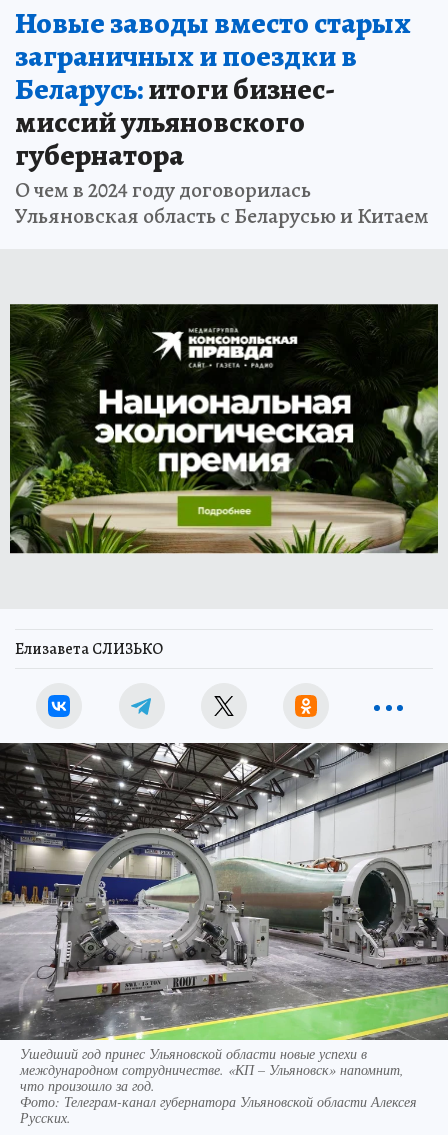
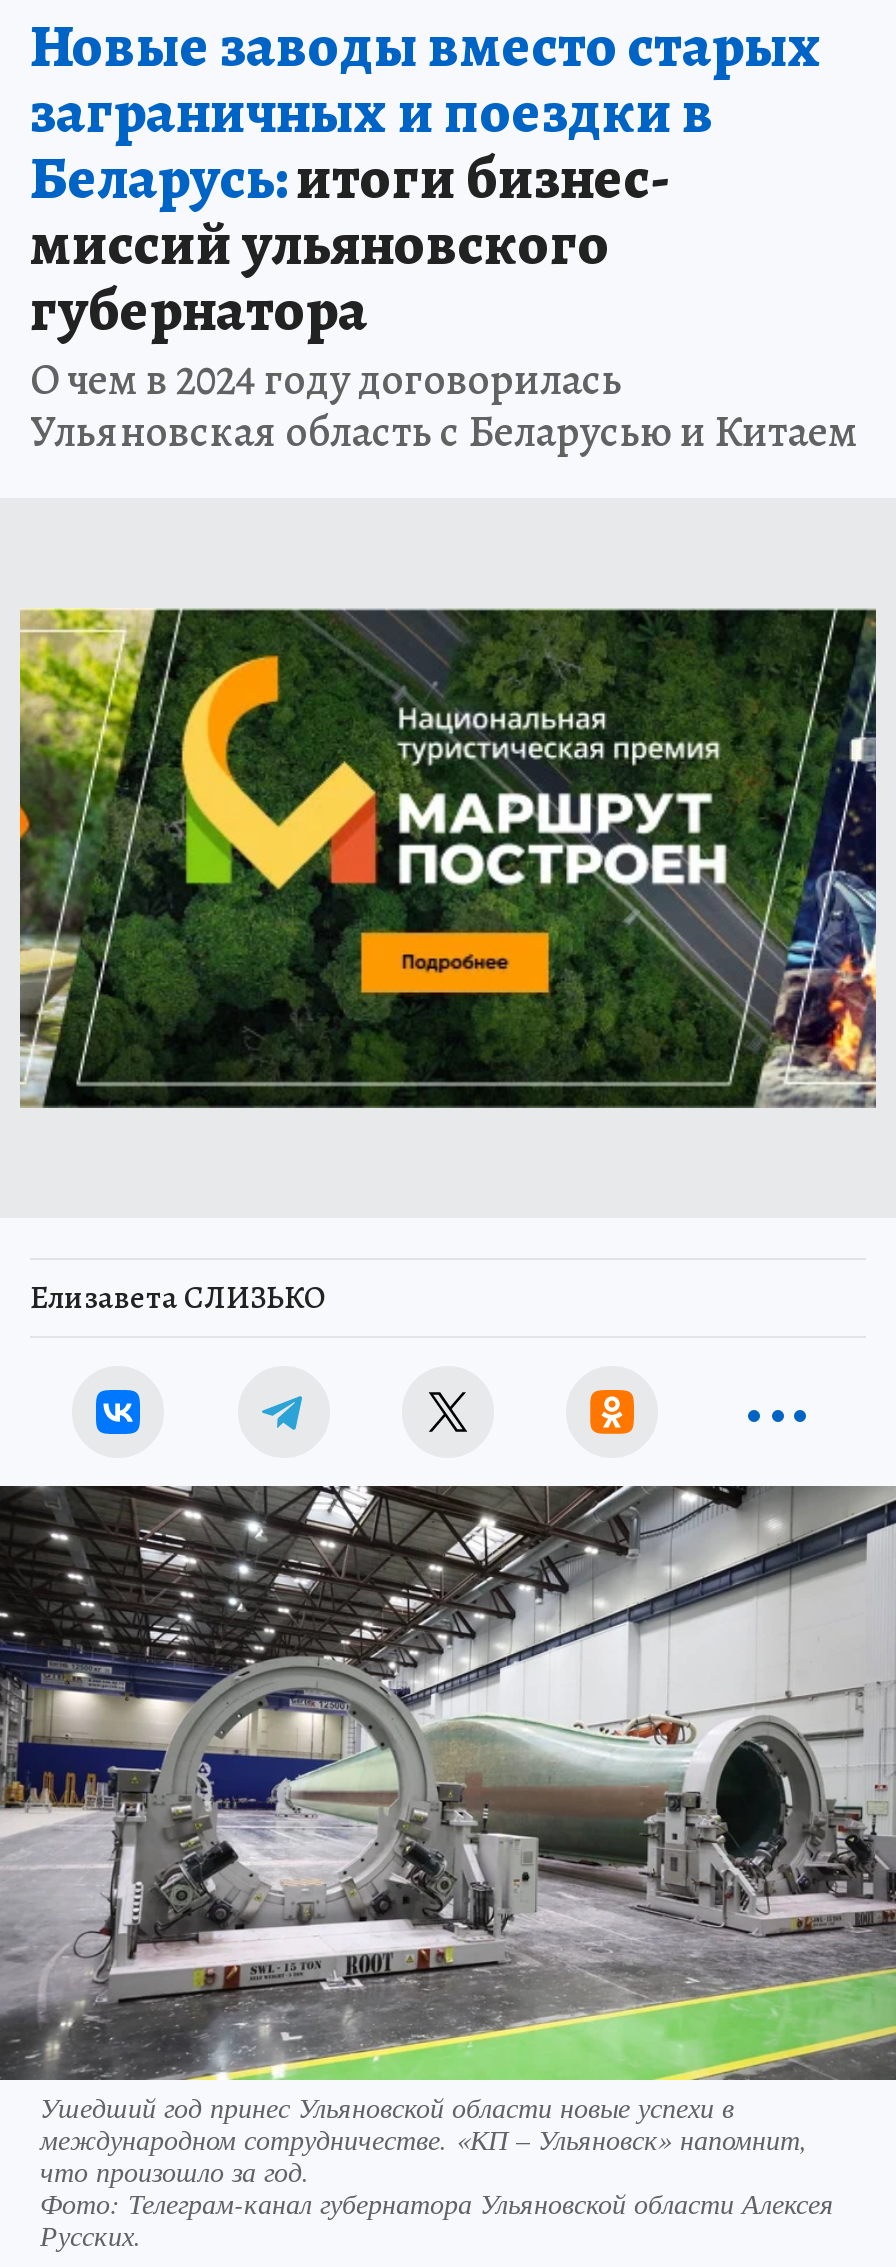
[9,303,439,554] [image] -> [18,608,878,1110] [image]

